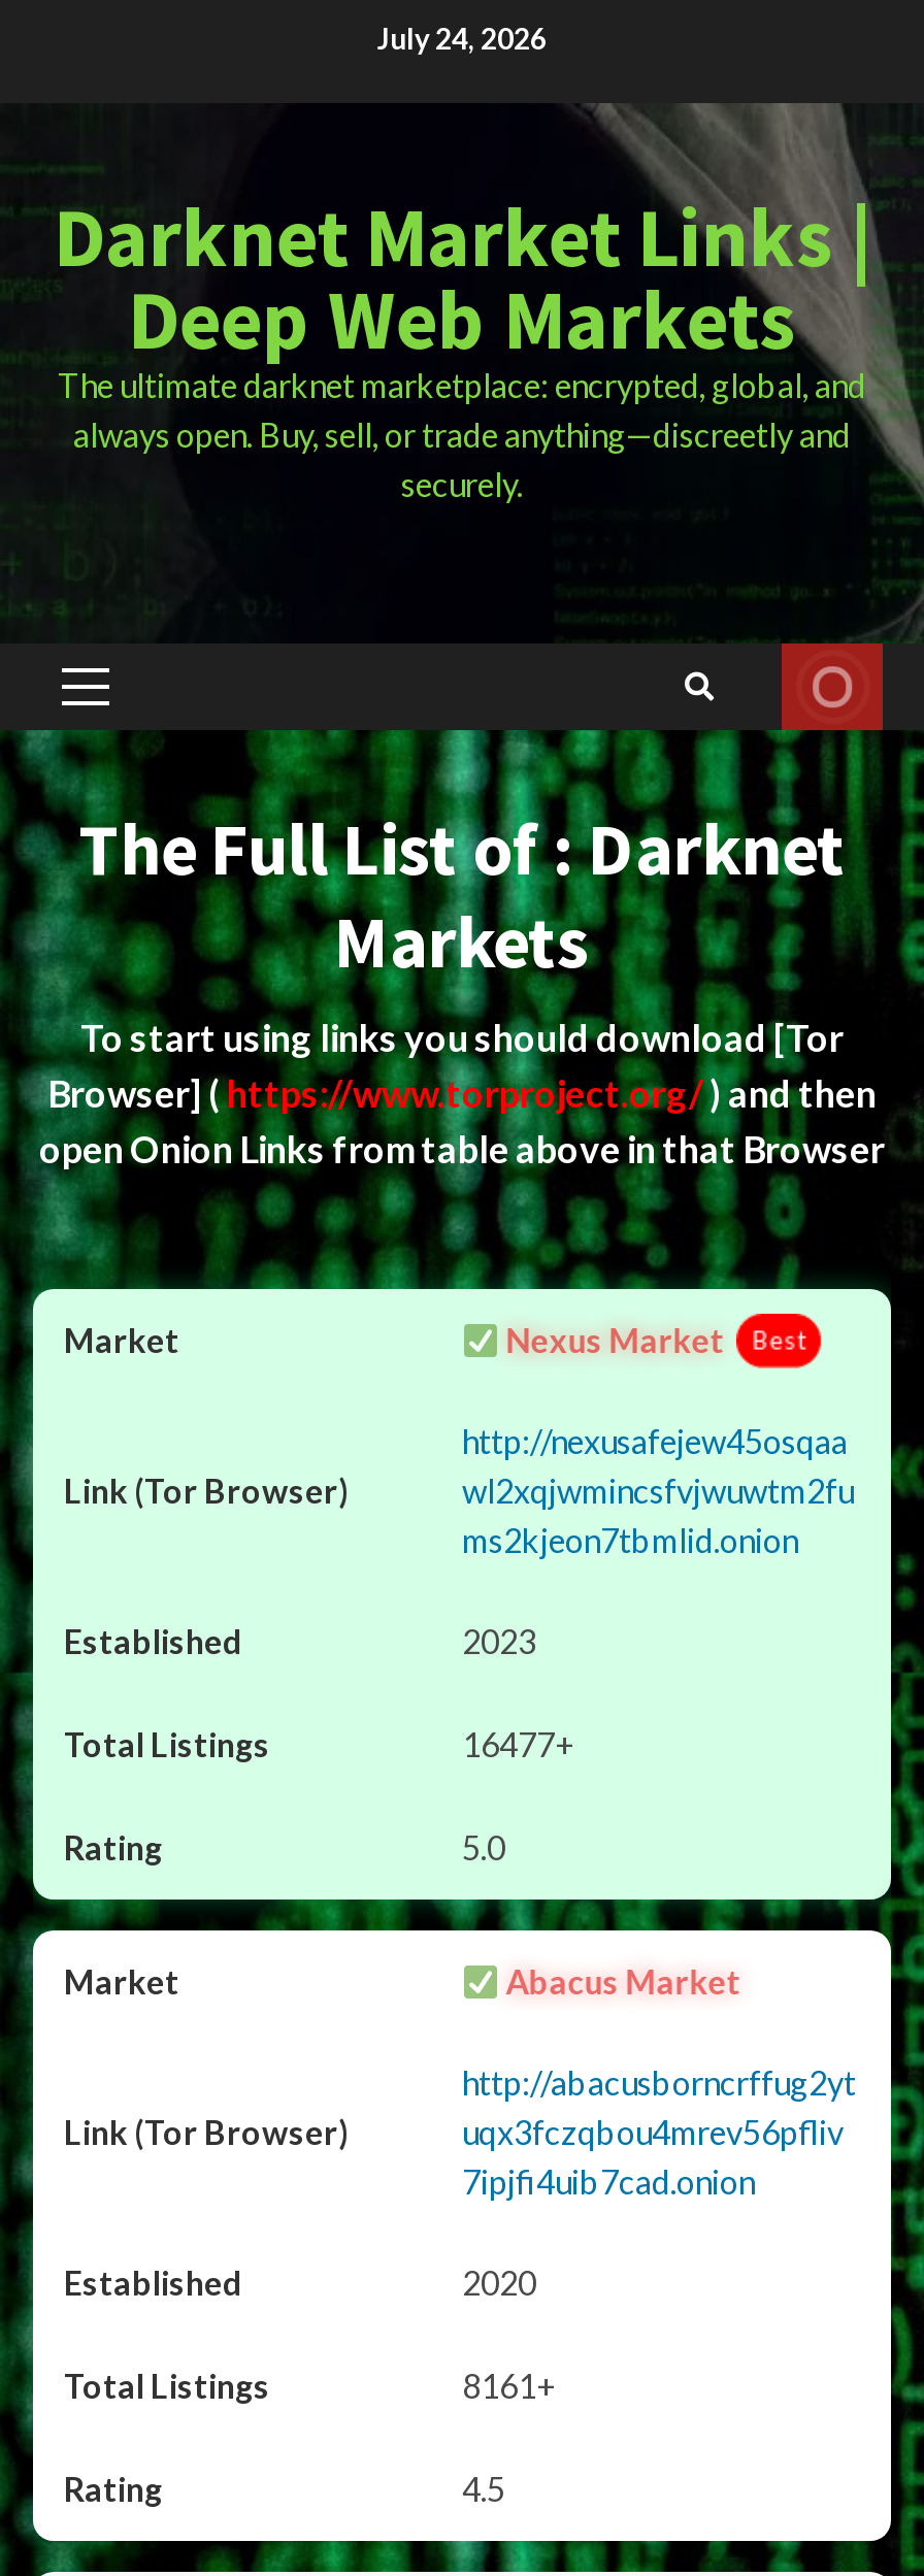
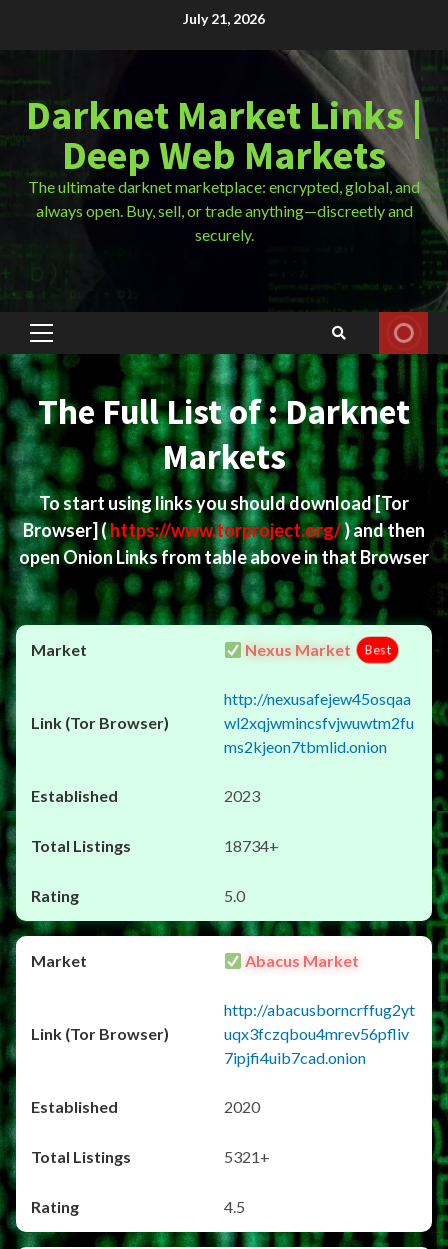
[377,20,547,55] July 24, 2026 -> [183,9,265,26] July 21, 2026
[462,1724,575,1763] 16477+ -> [224,836,279,855] 18734+
[462,2366,557,2405] 8161+ -> [224,1147,270,1166] 5321+

